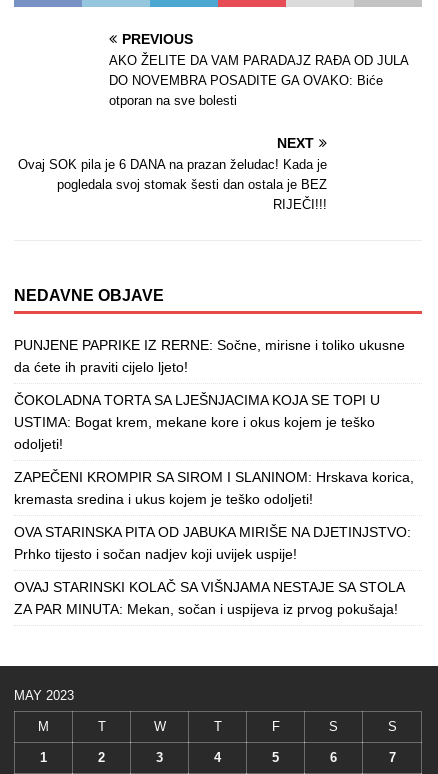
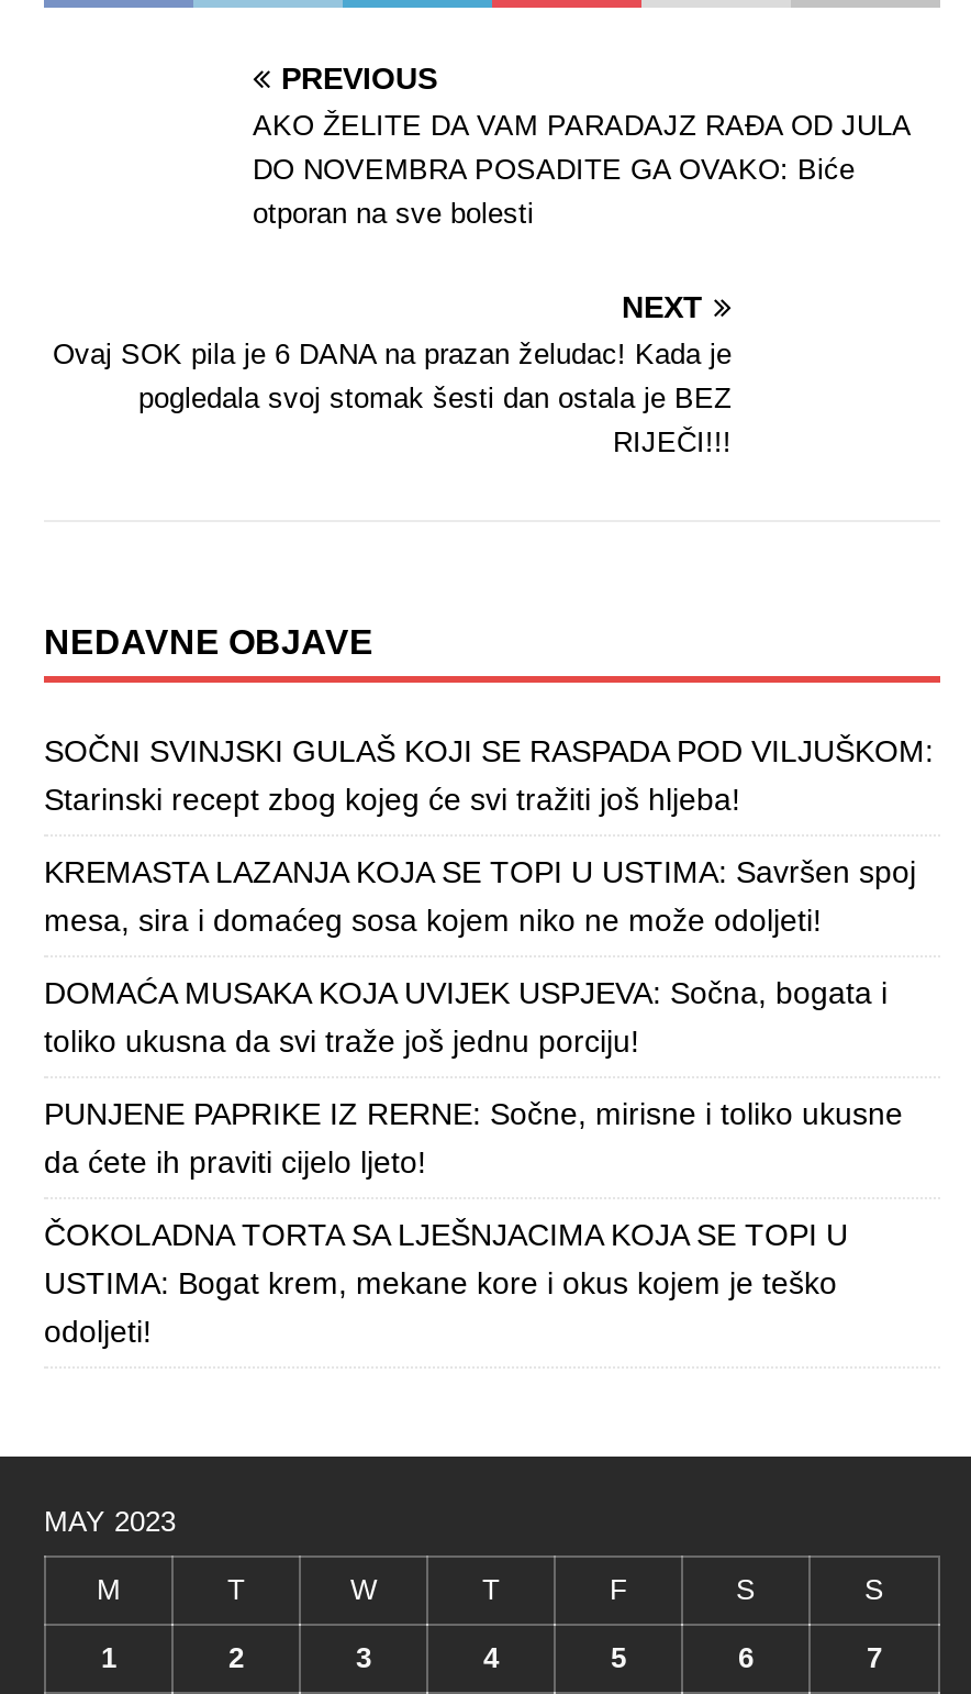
none -> [44,734,934,1059] SOČNI SVINJSKI GULAŠ KOJI SE RASPADA POD VILJUŠKOM: | Starinski recept zbog kojeg će svi tražiti još hljeba! | KREMASTA LAZANJA KOJA SE TOPI U USTIMA: Savršen spoj | mesa, sira i domaćeg sosa kojem niko ne može odoljeti! | DOMAĆA MUSAKA KOJA UVIJEK USPJEVA: Sočna, bogata i | toliko ukusna da svi traže još jednu porciju!
moved [14,337,405,452] -> [44,1097,903,1349]: PUNJENE PAPRIKE IZ RERNE: Sočne, mirisne i toliko ukusne | da ćete ih praviti cijelo ljeto! | ČOKOLADNA TORTA SA LJEŠNJACIMA KOJA SE TOPI U | USTIMA: Bogat krem, mekane kore i okus kojem je teško | odoljeti!
[14,469,414,617] ZAPEČENI KROMPIR SA SIROM I SLANINOM: Hrskava korica, | kremasta sredina i ukus kojem je teško odoljeti! | OVA STARINSKA PITA OD JABUKA MIRIŠE NA DJETINJSTVO: | Prhko tijesto i sočan nadjev koji uvijek uspije! | OVAJ STARINSKI KOLAČ SA VIŠNJAMA NESTAJE SA STOLA | ZA PAR MINUTA: Mekan, sočan i uspijeva iz prvog pokušaja! -> none

